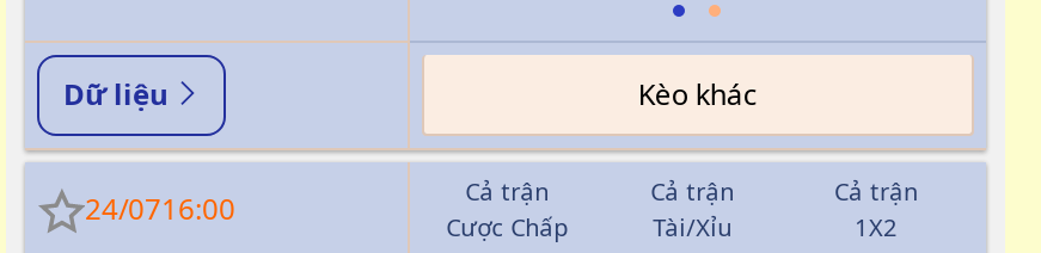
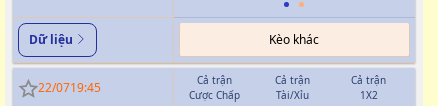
[85,190,235,230] 24/0716:00 -> [38,79,101,96] 22/0719:45

